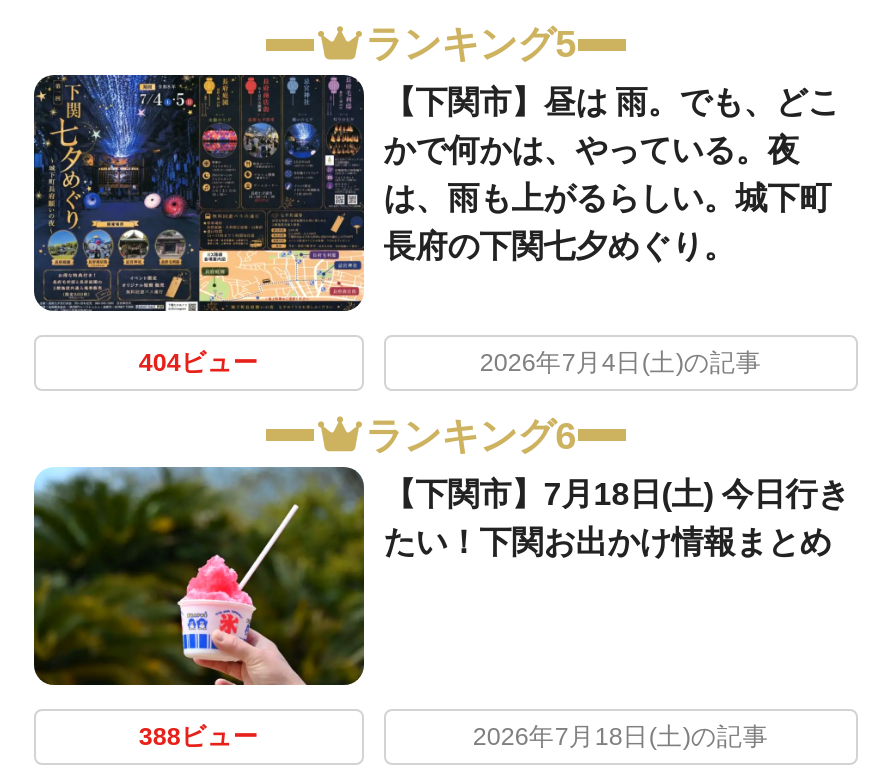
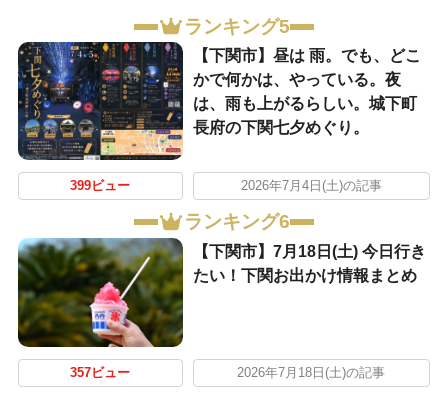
[139,349,259,377] 404ビュー -> [70,179,130,193] 399ビュー
[139,724,259,752] 388ビュー -> [70,366,130,380] 357ビュー

